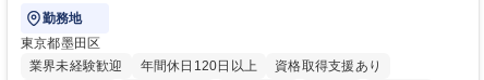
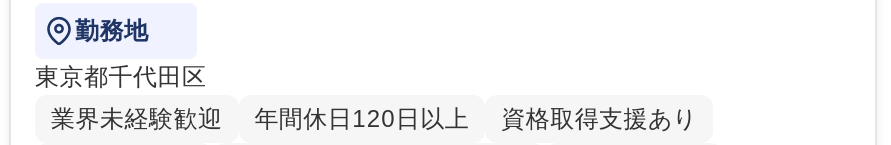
[21,36,101,51] 東京都墨田区 -> [35,63,206,91] 東京都千代田区

